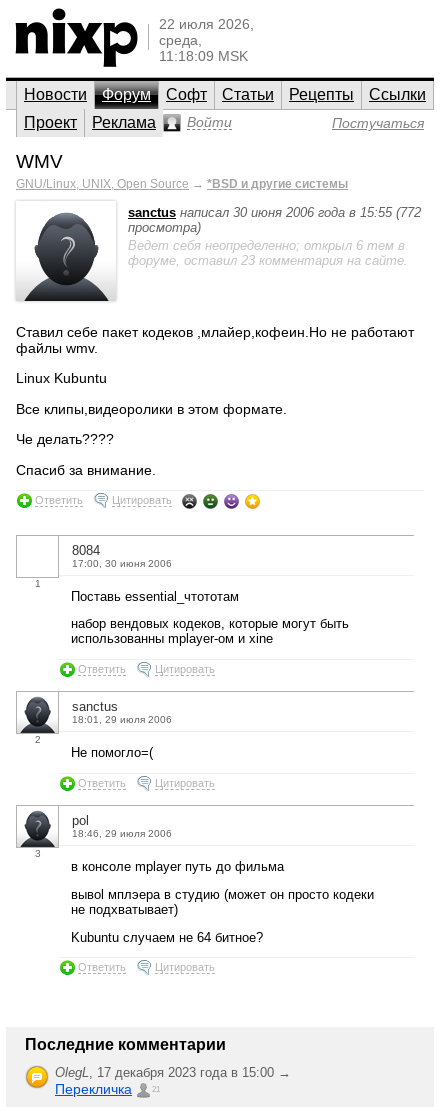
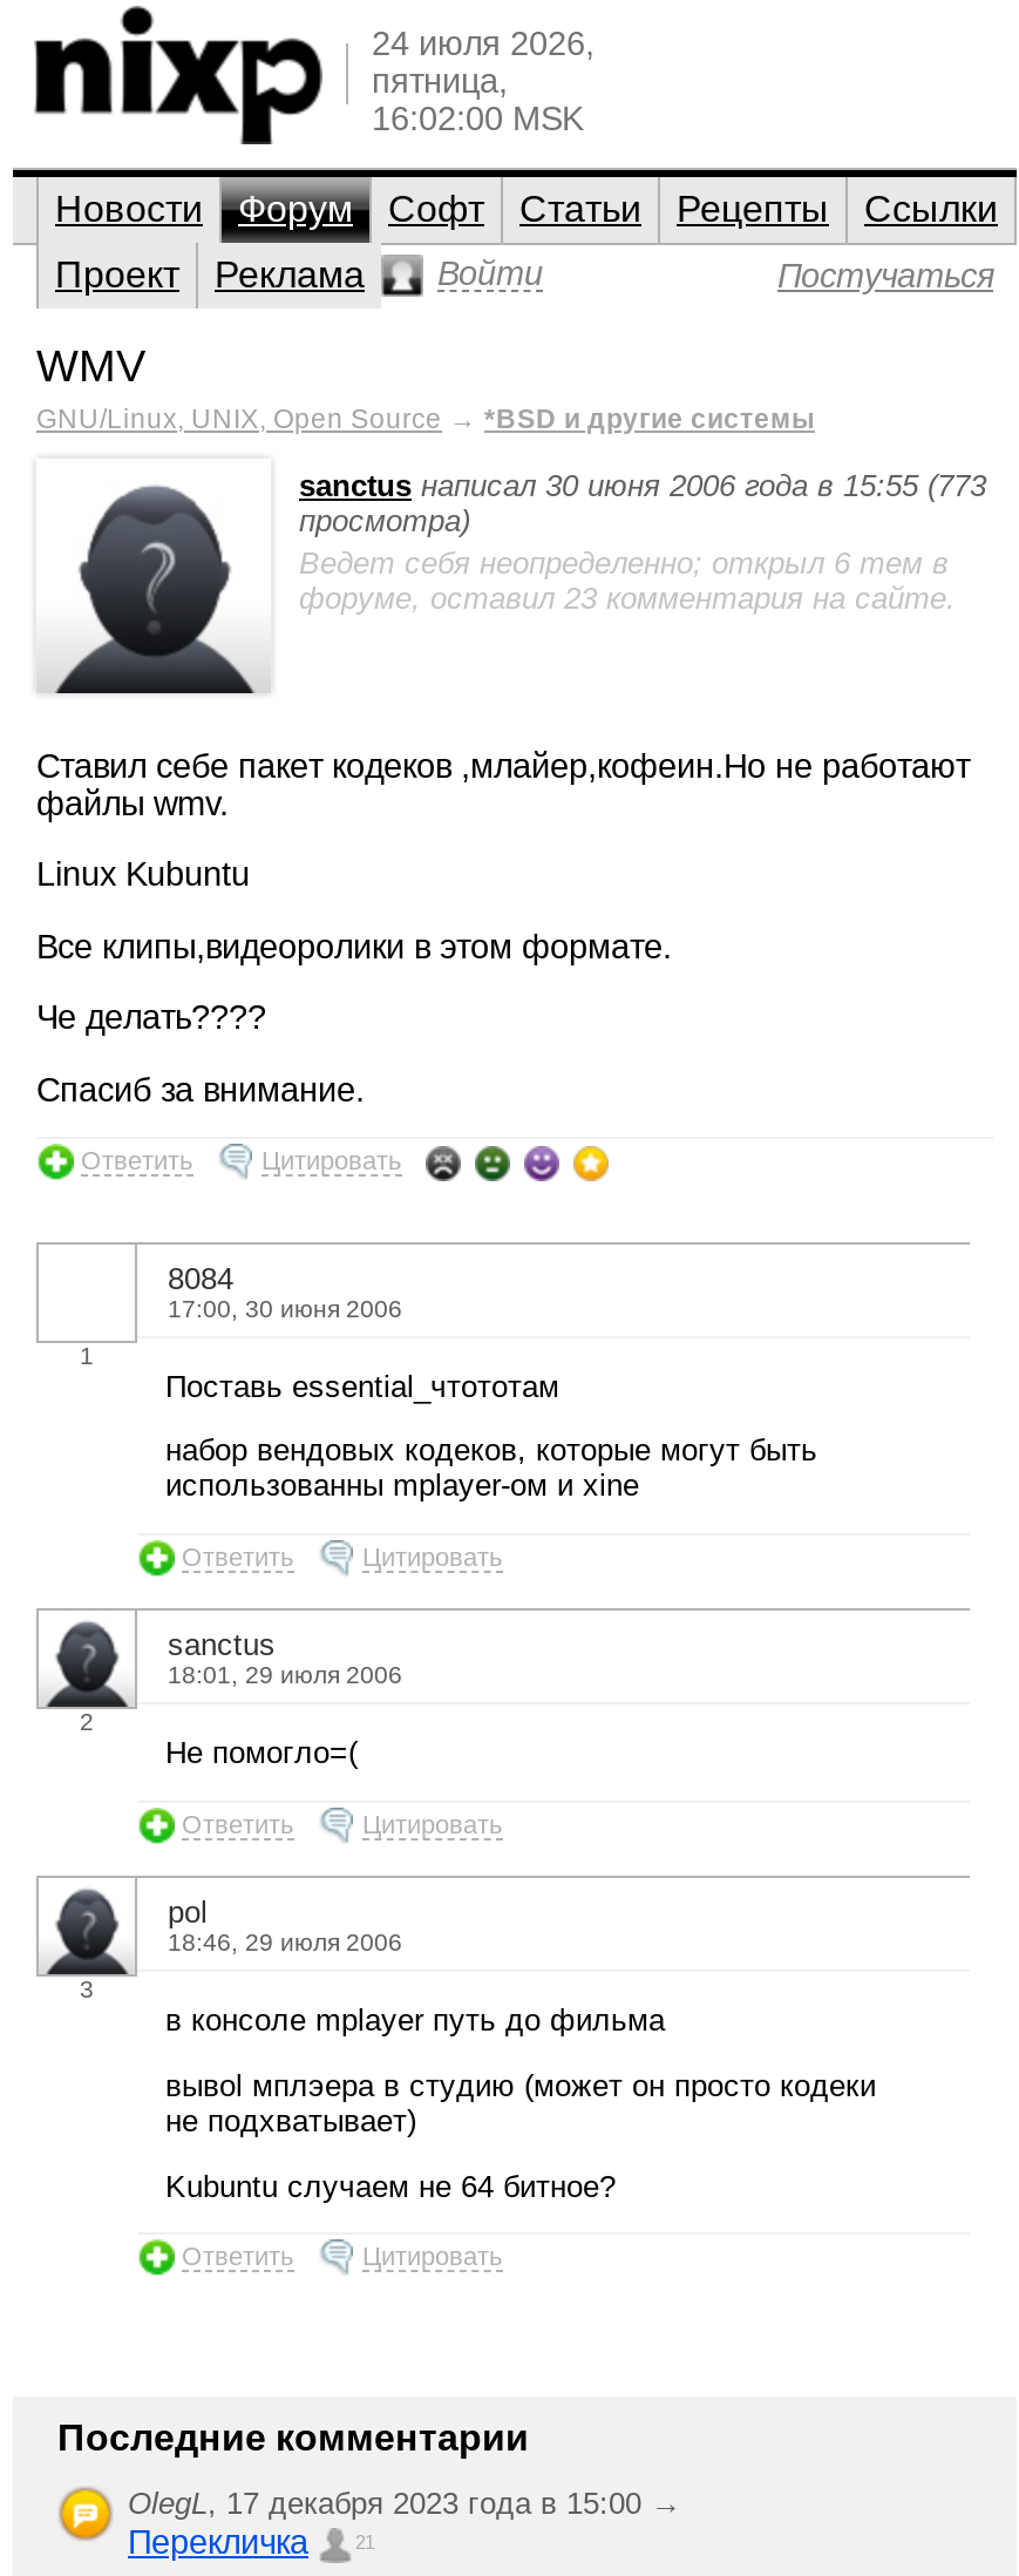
[159,16,254,64] 22 июля 2026, | среда, | 11:18:09 MSK -> [372,25,595,137] 24 июля 2026, | пятница, | 16:02:00 MSK
[128,205,421,220] sanctus написал 30 июня 2006 года в 15:55 (772 -> [299,468,986,503] sanctus написал 30 июня 2006 года в 15:55 (773

